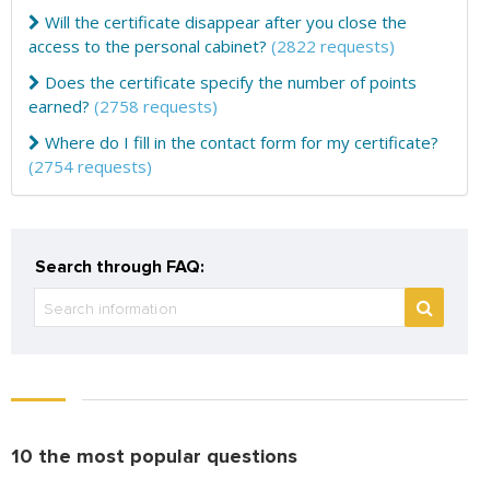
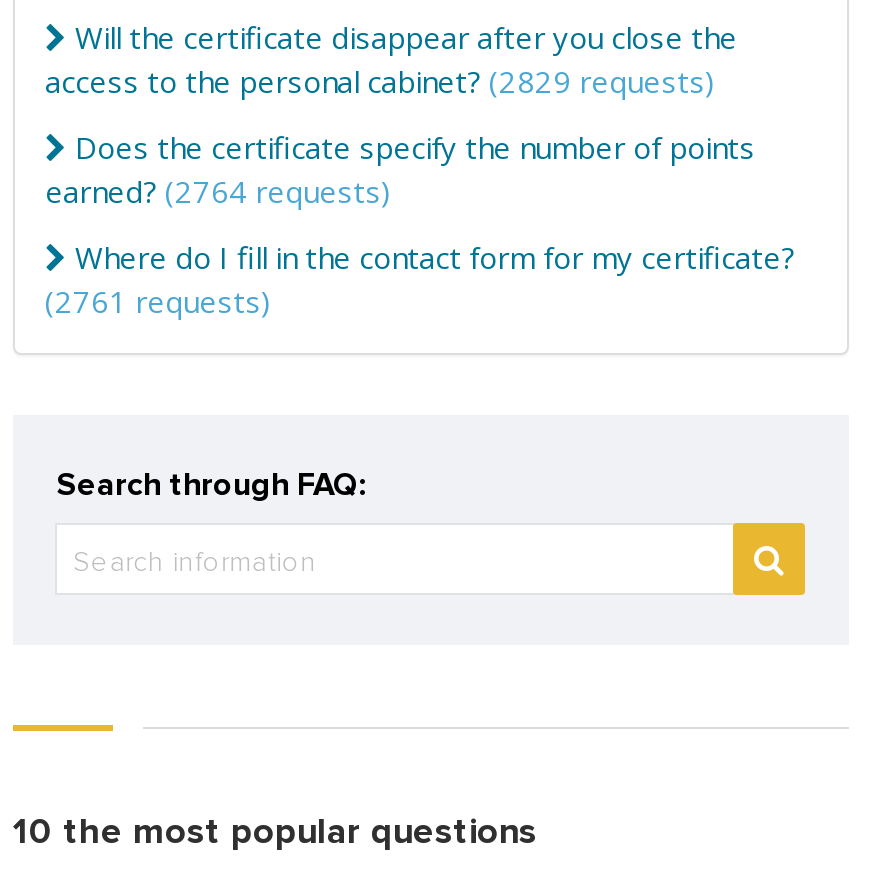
[28,35,395,57] access to the personal cabinet? (2822 requests) -> [45,61,715,101] access to the personal cabinet? (2829 requests)
[28,95,218,117] earned? (2758 requests) -> [45,171,391,211] earned? (2764 requests)
[28,155,152,177] (2754 requests) -> [45,281,271,321] (2761 requests)

